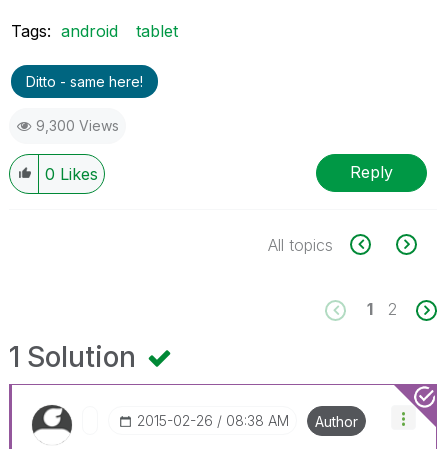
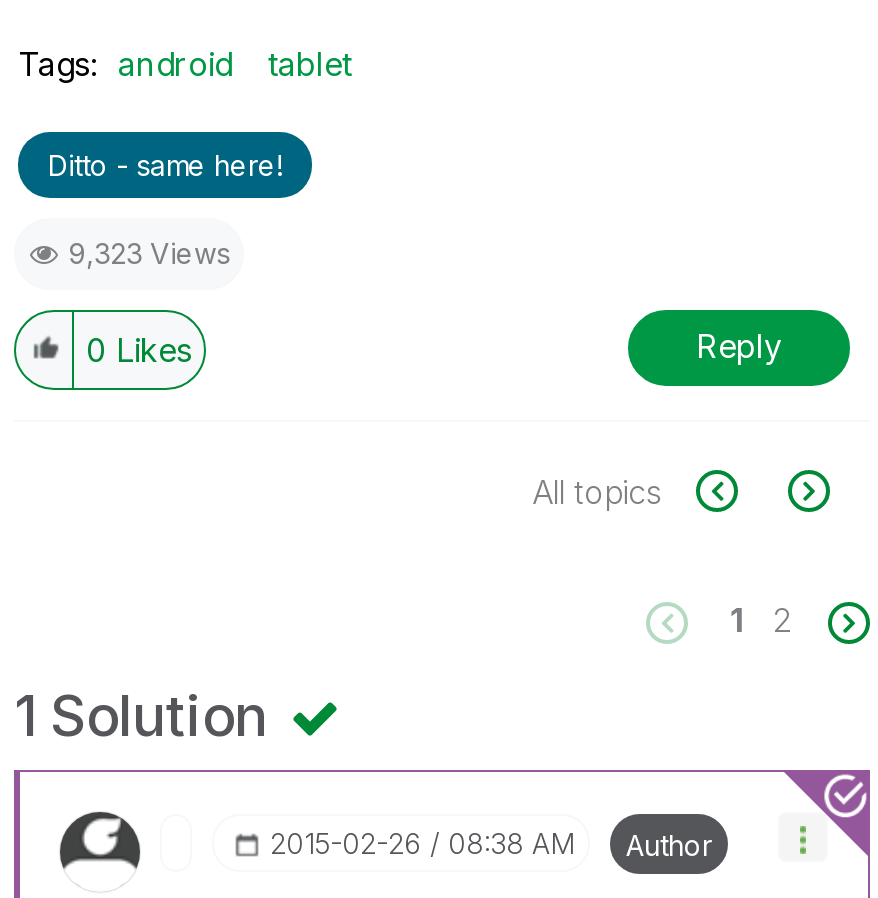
[36,116,119,133] 9,300 Views -> [68,235,230,269] 9,323 Views

